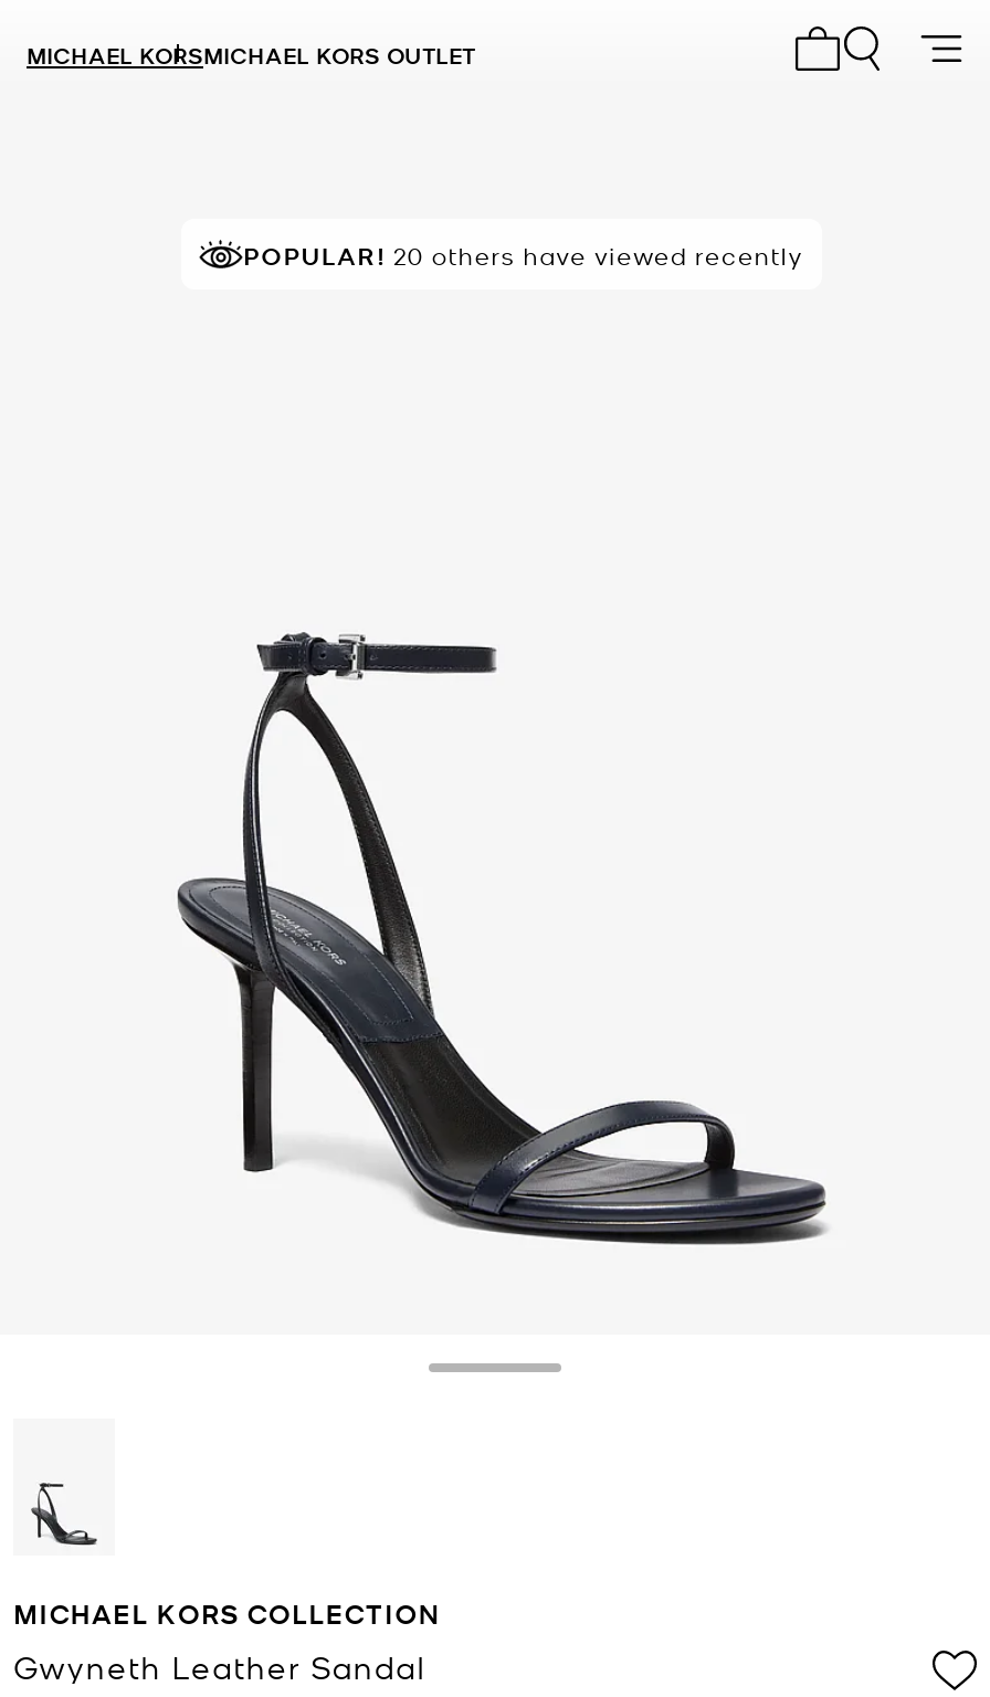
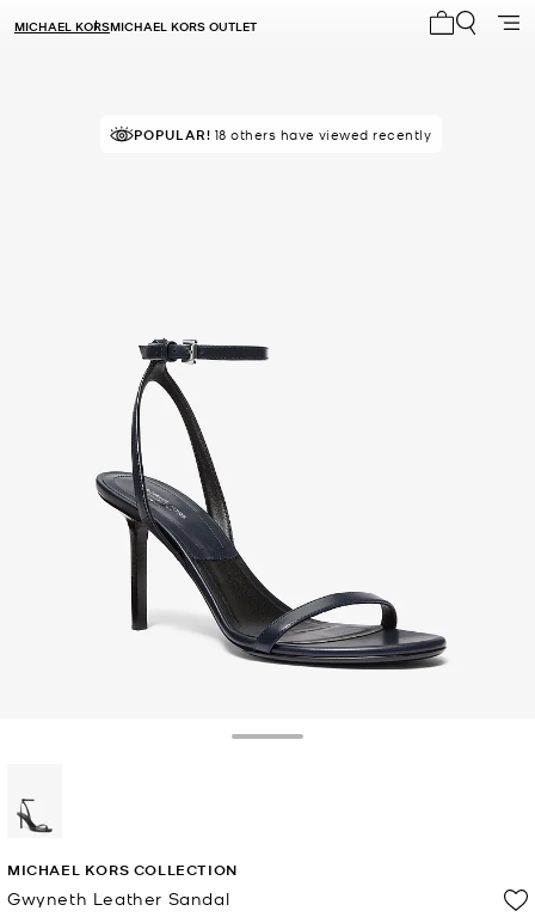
[243,235,803,273] POPULAR! 20 others have viewed recently -> [134,124,431,144] POPULAR! 18 others have viewed recently

